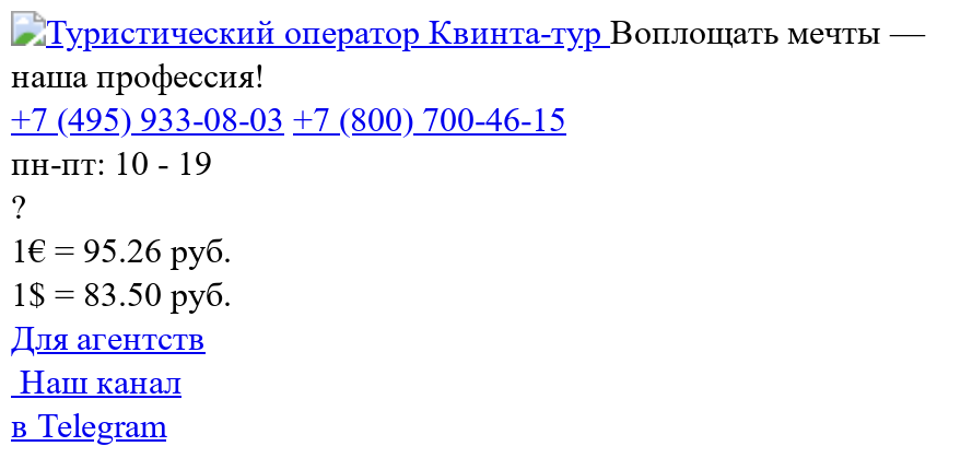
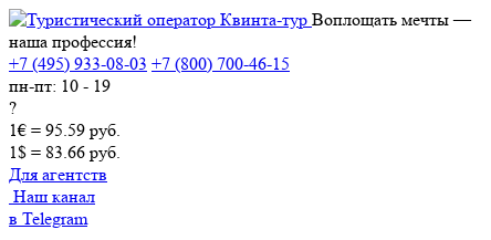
[11,230,232,271] 1€ = 95.26 руб. -> [9,119,121,140] 1€ = 95.59 руб.
[11,273,232,315] 1$ = 83.50 руб. -> [9,142,121,163] 1$ = 83.66 руб.

